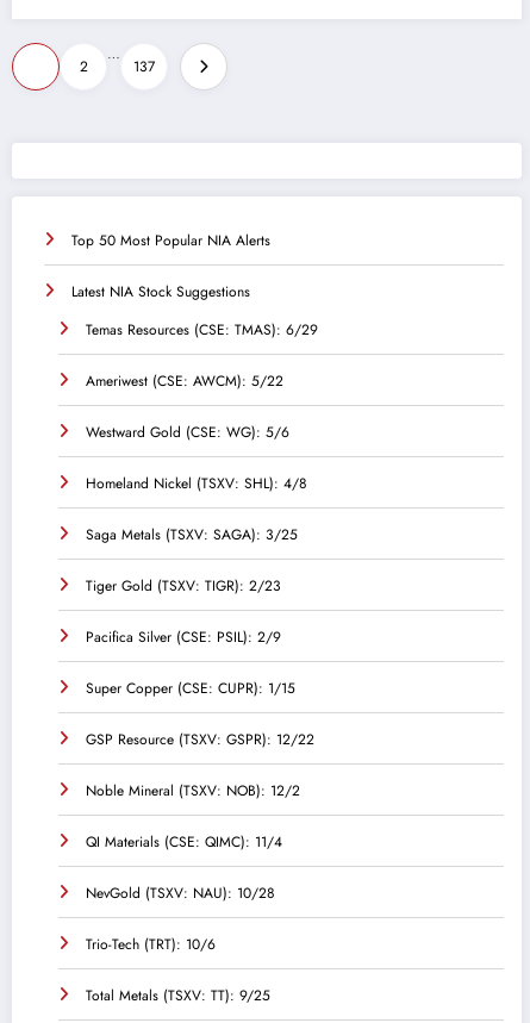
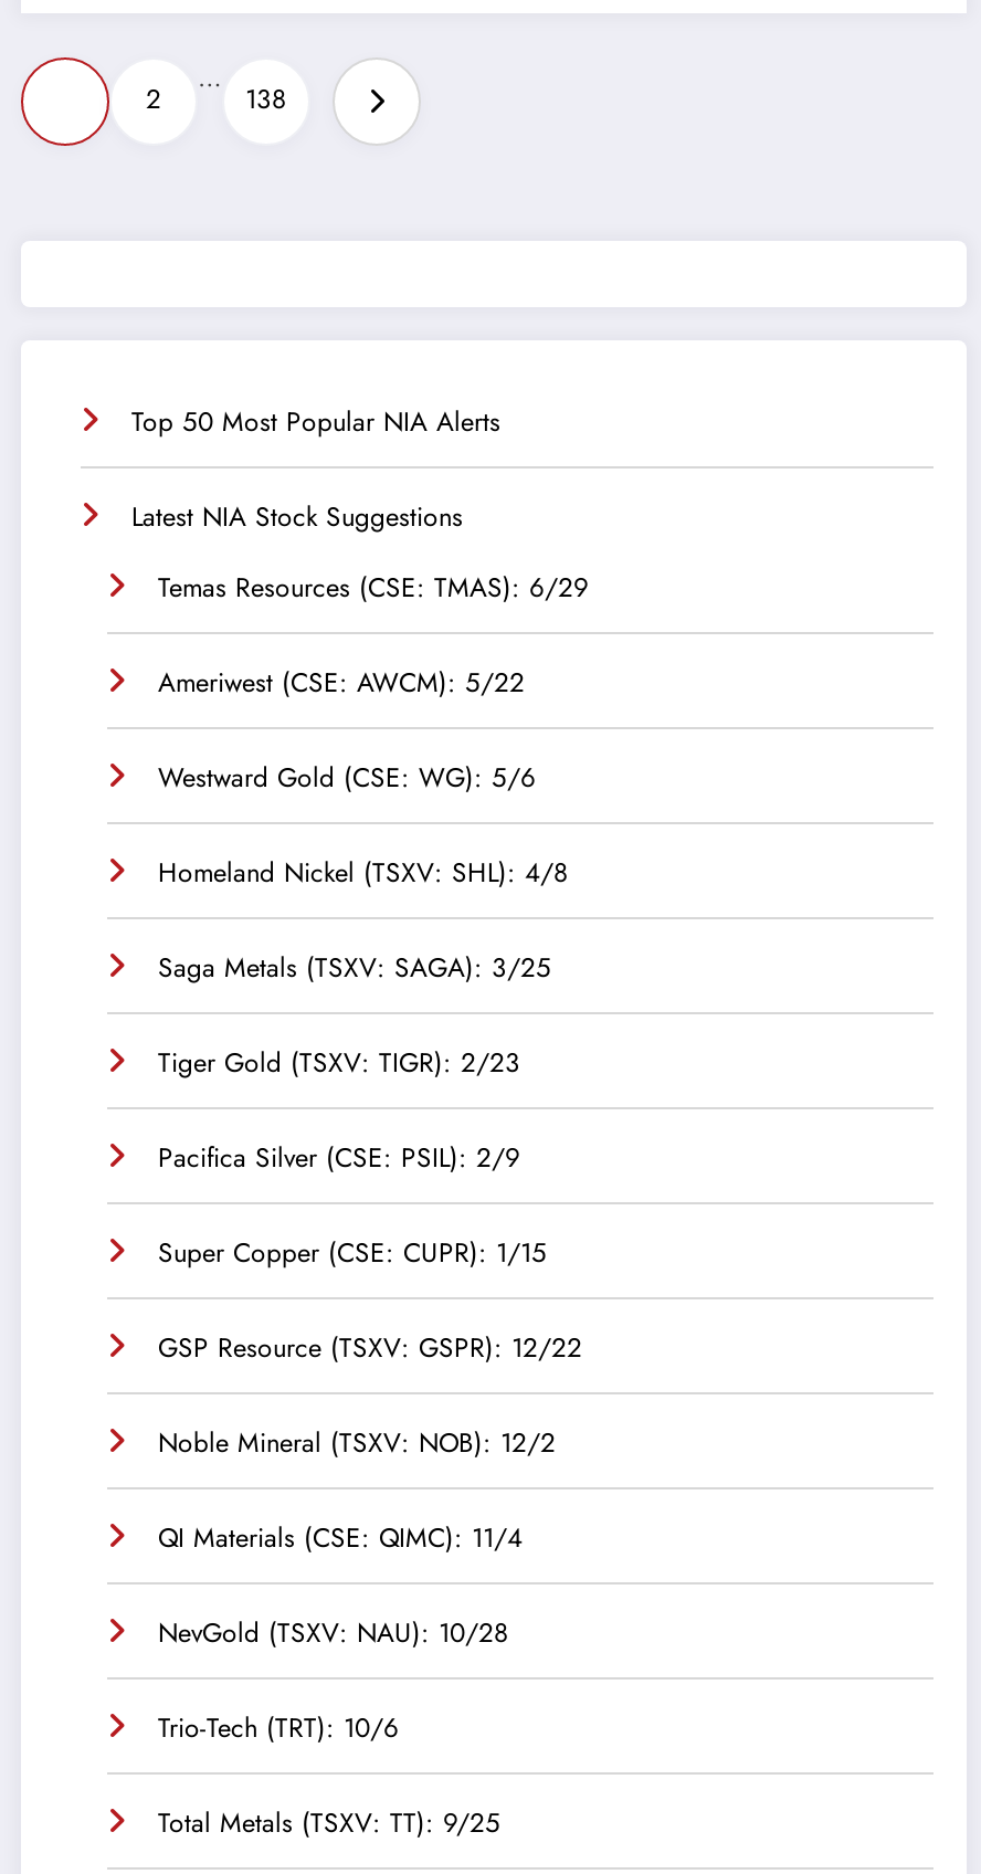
[133,56,155,77] 137 -> [245,79,287,119] 138

